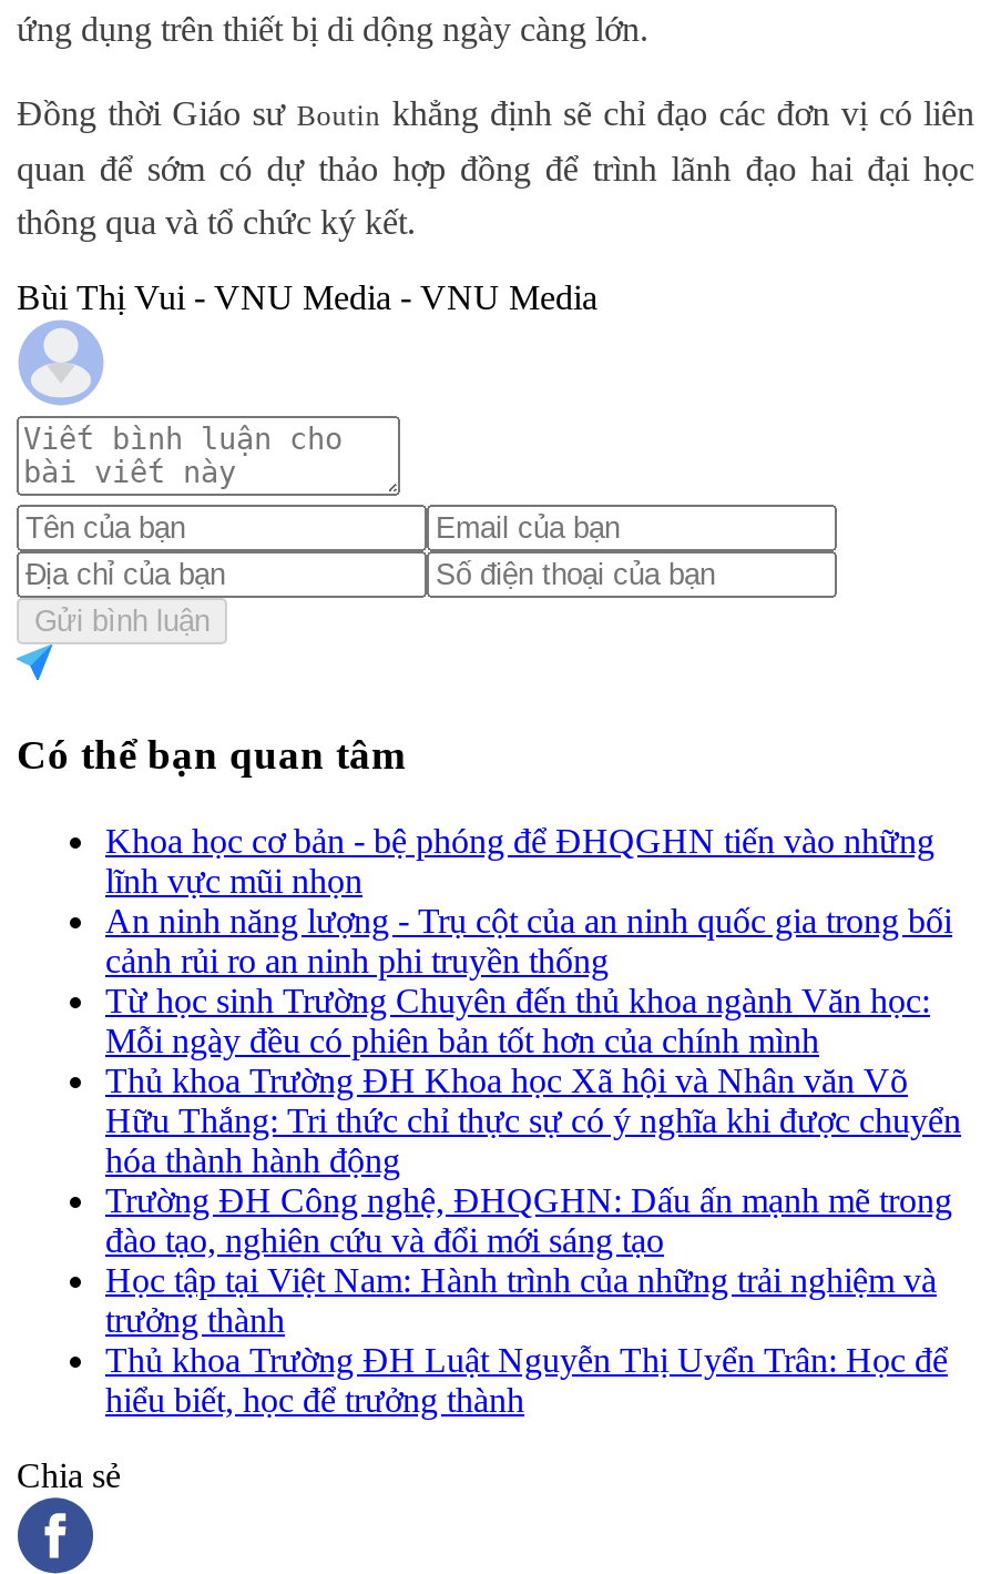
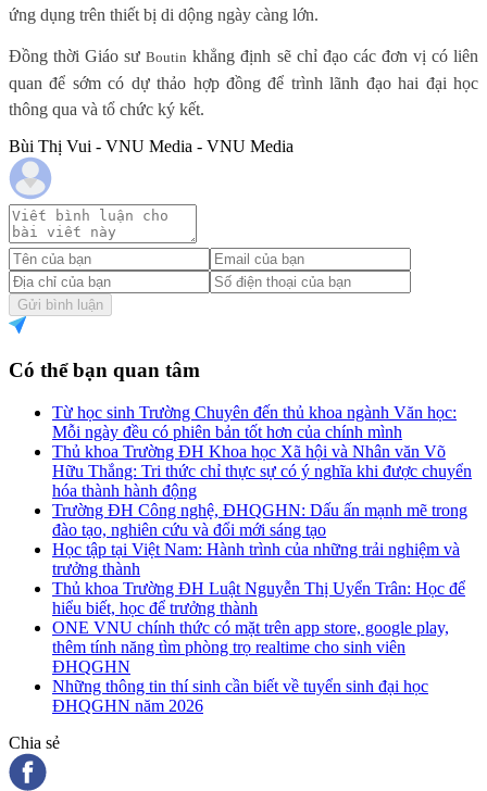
[105,821,952,978] Khoa học cơ bản - bệ phóng để ĐHQGHN tiến vào những | lĩnh vực mũi nhọn | An ninh năng lượng - Trụ cột của an ninh quốc gia trong bối | cảnh rủi ro an ninh phi truyền thống -> none
moved [105,981,961,1418] -> [52,403,472,617]: Từ học sinh Trường Chuyên đến thủ khoa ngành Văn học: | Mỗi ngày đều có phiên bản tốt hơn của chính mình | Thủ khoa Trường ĐH Khoa học Xã hội và Nhân văn Võ | ... | Thủ khoa Trường ĐH Luật Nguyễn Thị Uyển Trân: Học để | hiểu biết, học để trưởng thành
none -> [52,618,449,714] ONE VNU chính thức có mặt trên app store, google play, | thêm tính năng tìm phòng trọ realtime cho sinh viên | ĐHQGHN | Những thông tin thí sinh cần biết về tuyển sinh đại học | ĐHQGHN năm 2026

